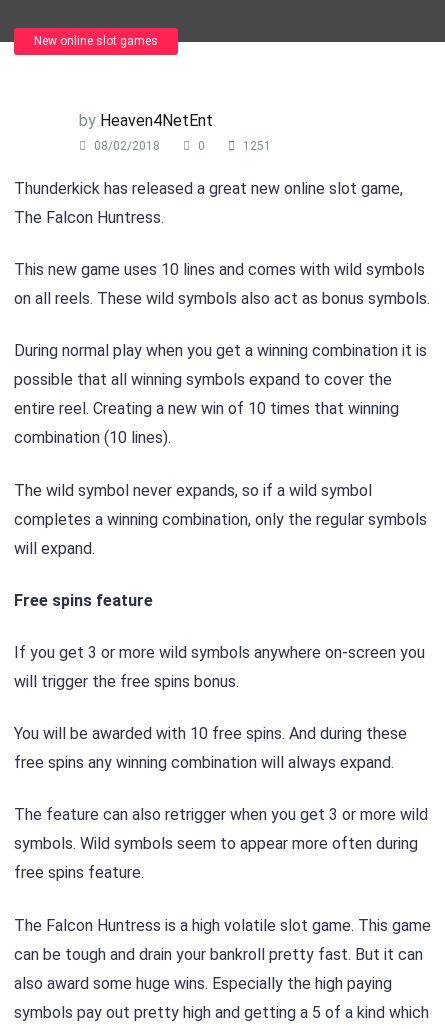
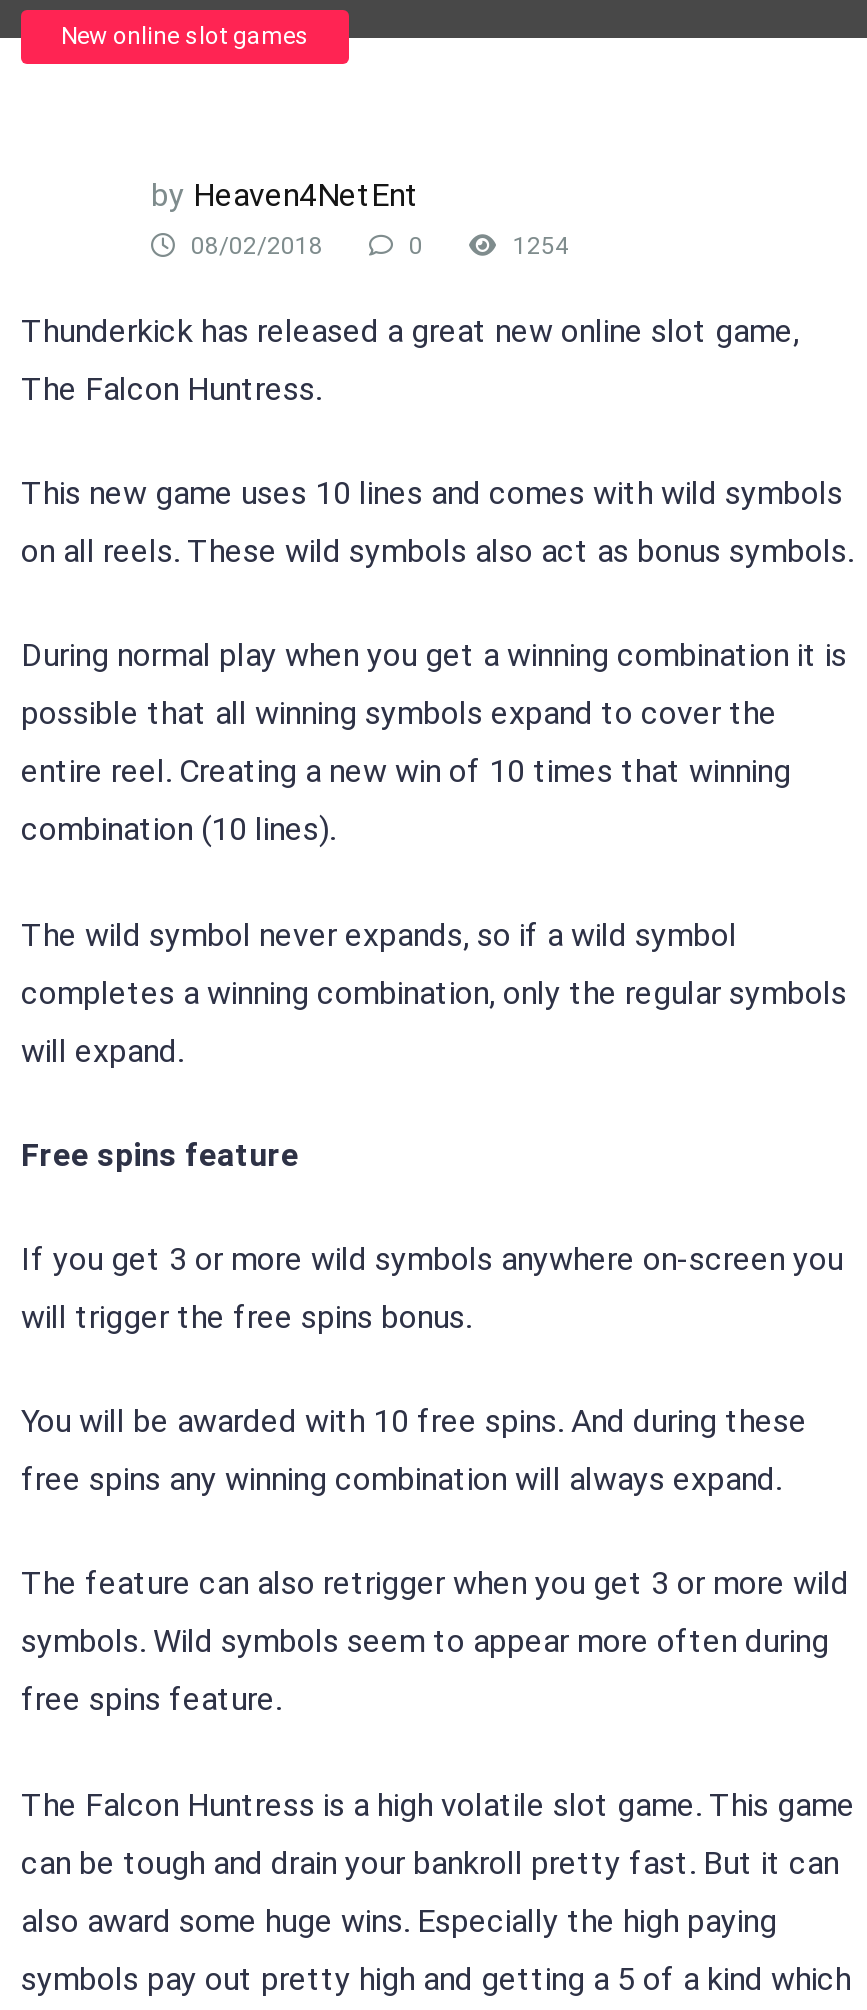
[240,139,271,153] 1251 -> [507,232,569,260] 1254

